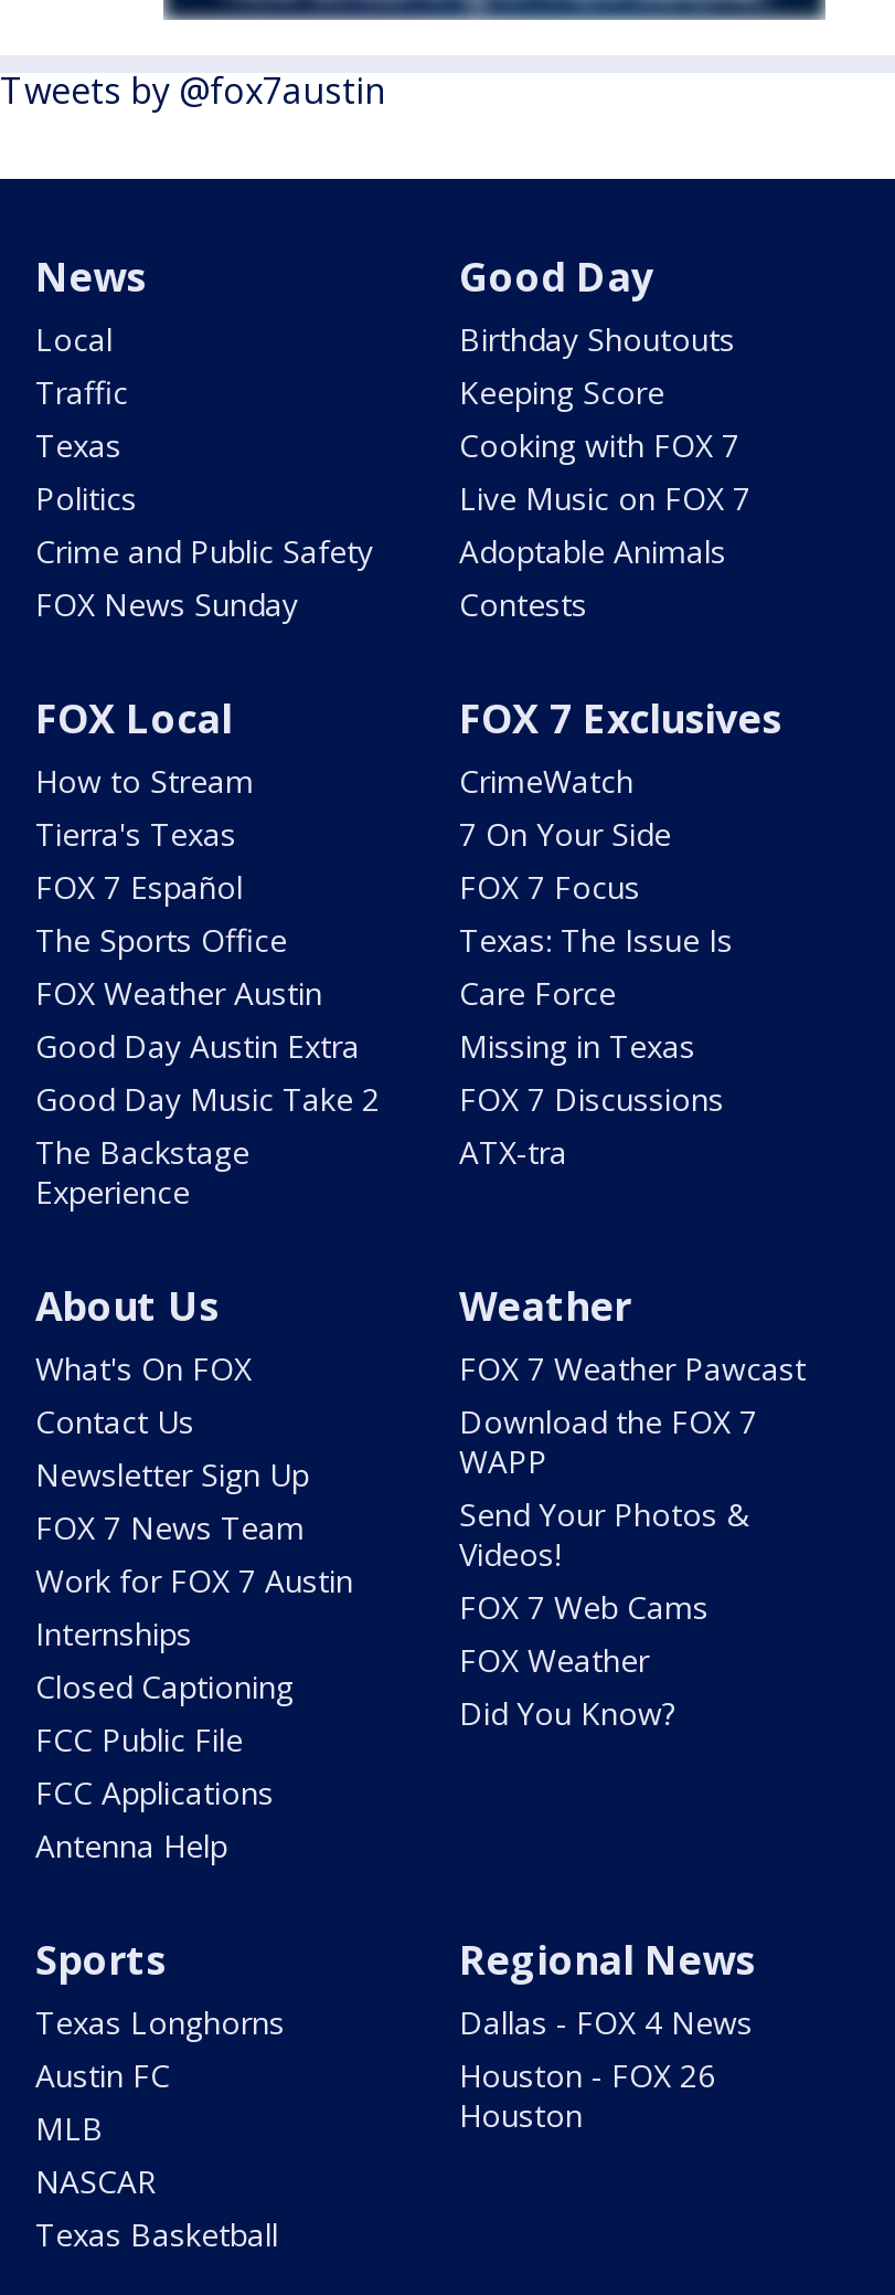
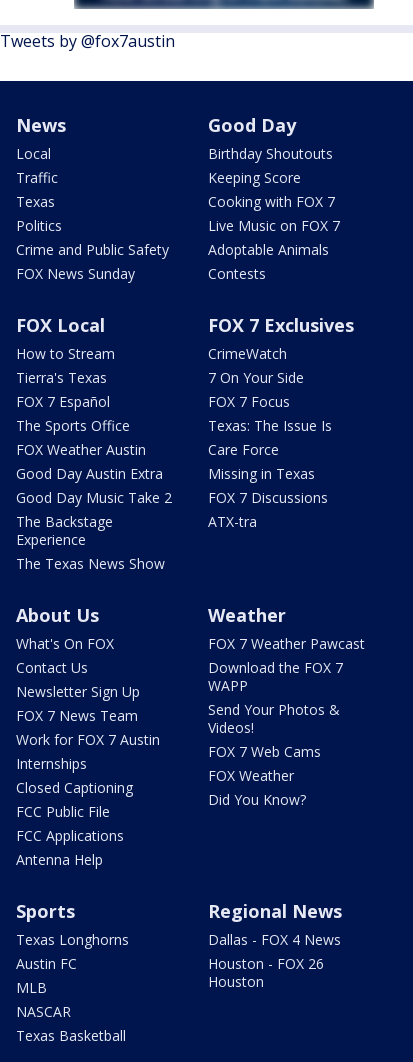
none -> [16,554,165,573] The Texas News Show

